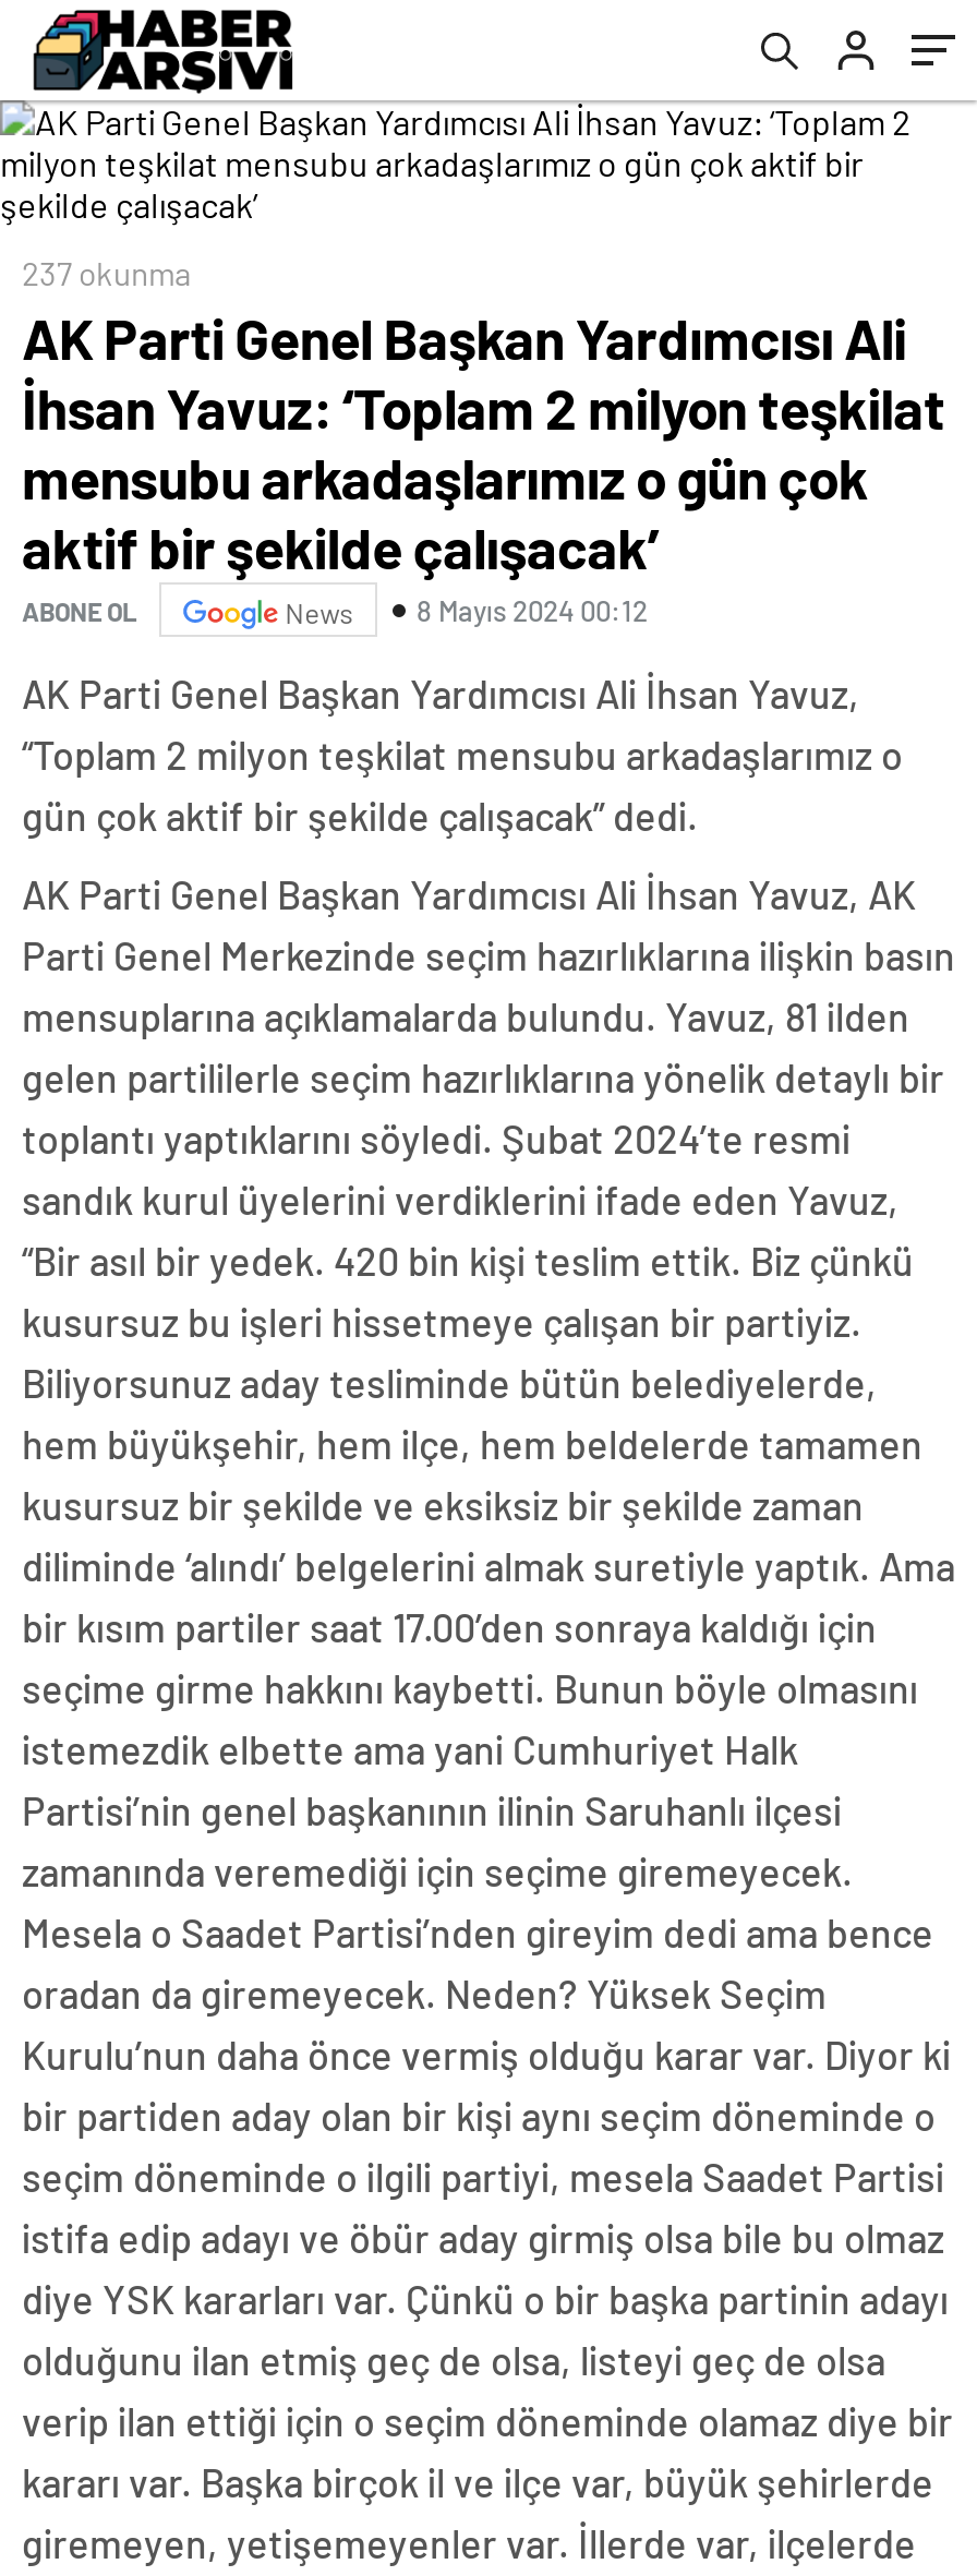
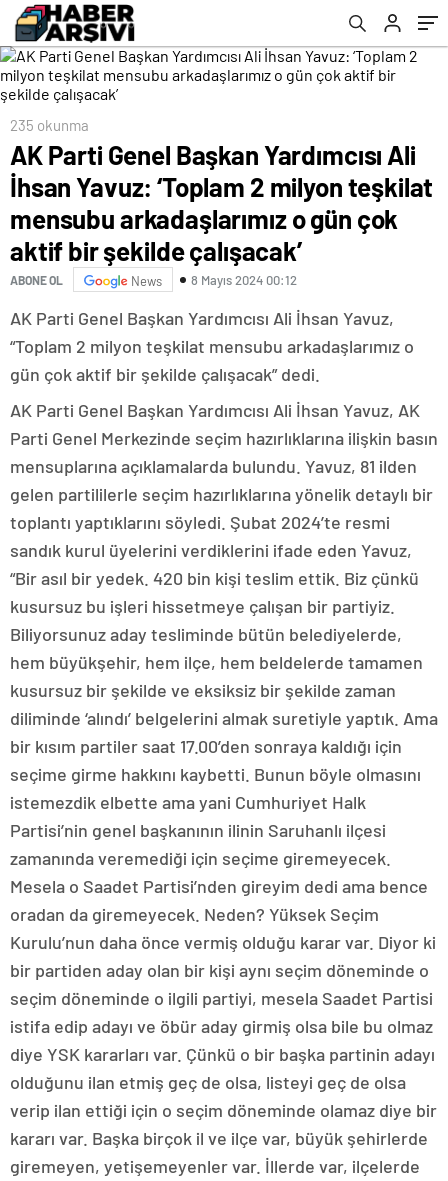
[22,253,192,292] 237 okunma -> [10,116,89,134] 235 okunma

